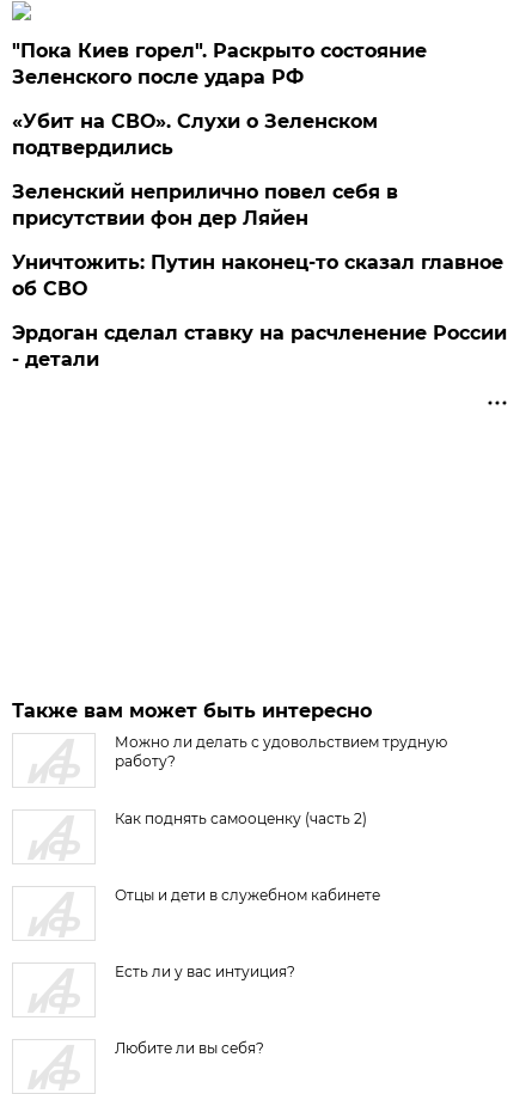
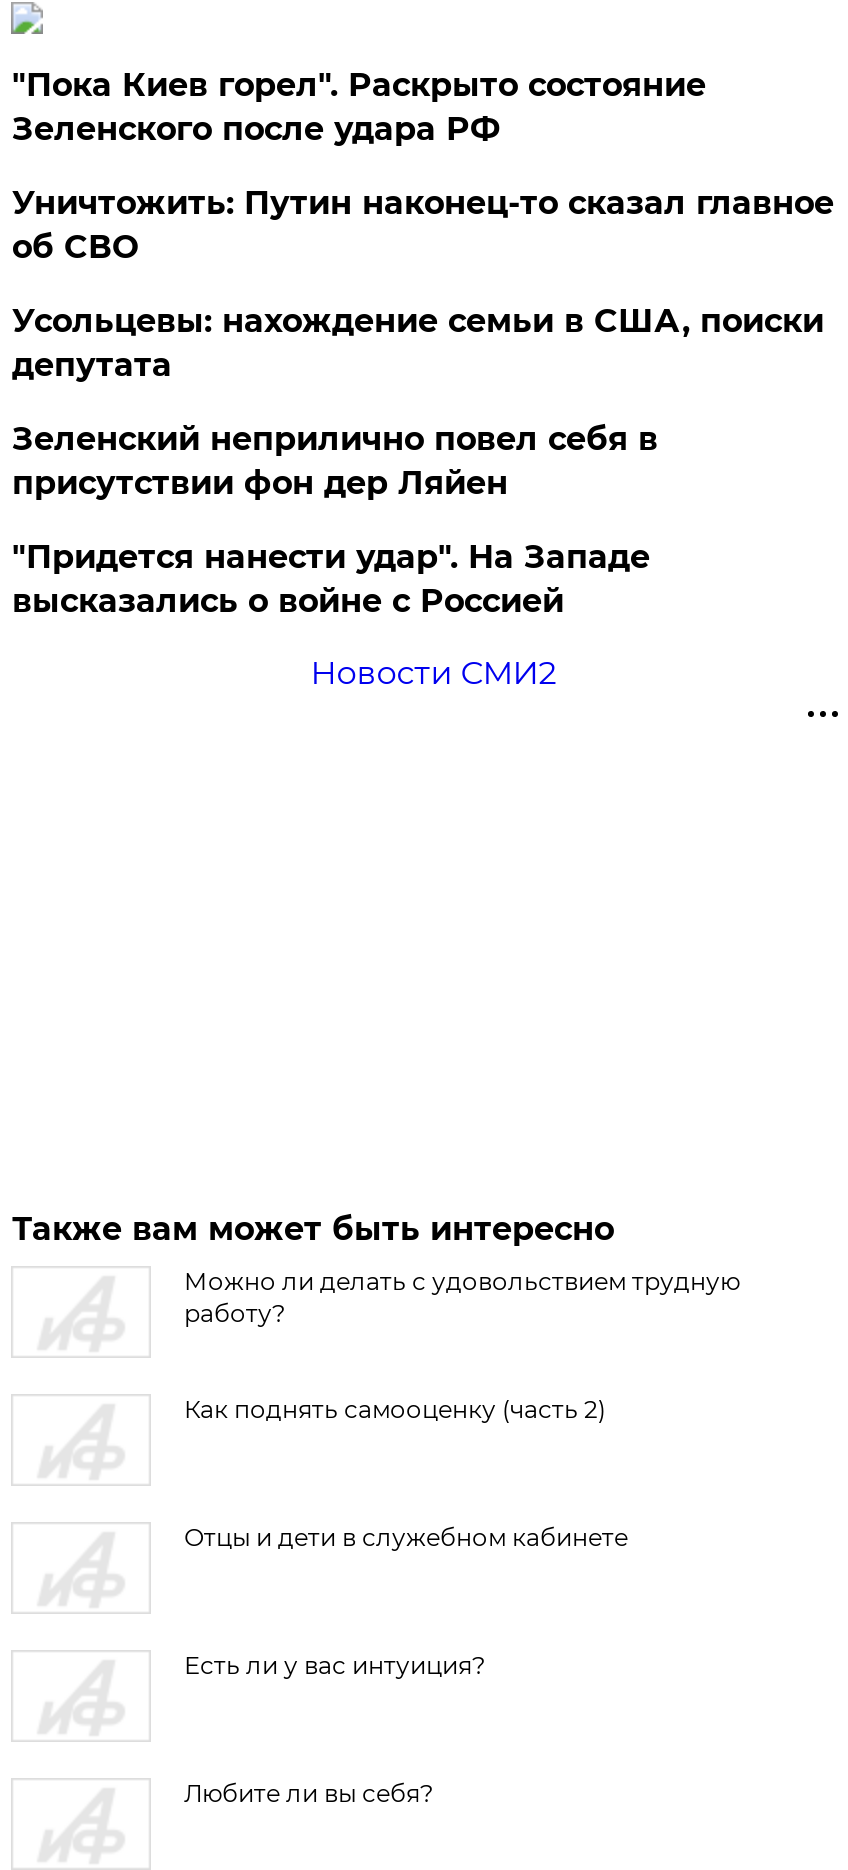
[12,110,378,159] «Убит на СВО». Слухи о Зеленском | подтвердились -> [12,302,824,384] Усольцевы: нахождение семьи в США, поиски | депутата
moved [12,181,399,230] -> [12,420,658,502]: Зеленский неприлично повел cебя в | присутствии фон дер Ляйен
none -> [12,538,650,620] "Придется нанести удар". На Западе | высказались о войне с Россией
moved [12,251,504,300] -> [12,184,834,266]: Уничтожить: Путин наконец-то сказал главное | об СВО
[12,322,507,371] Эрдоган сделал ставку на расчленение России | - детали -> [310,654,556,692] Новости СМИ2

